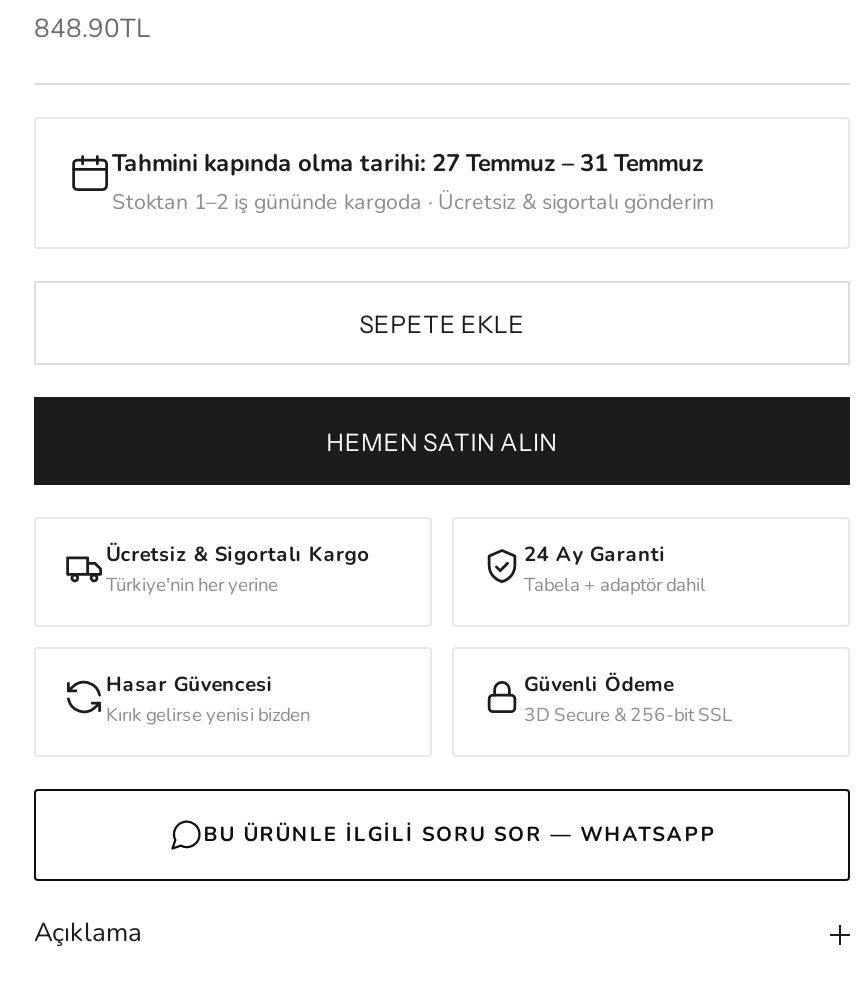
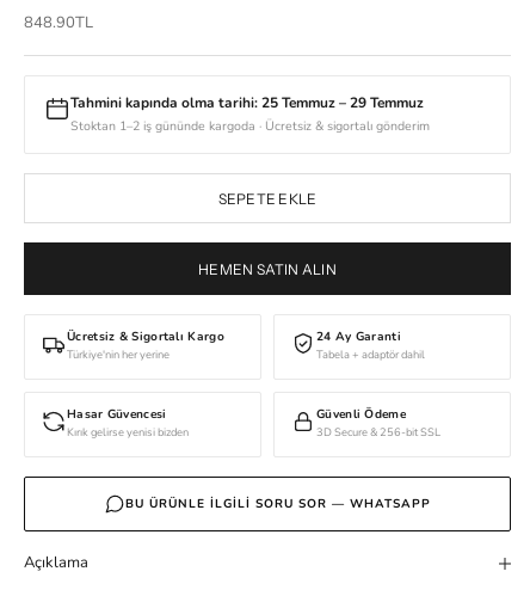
[112,148,704,180] Tahmini kapında olma tarihi: 27 Temmuz – 31 Temmuz -> [70,94,424,113] Tahmini kapında olma tarihi: 25 Temmuz – 29 Temmuz

